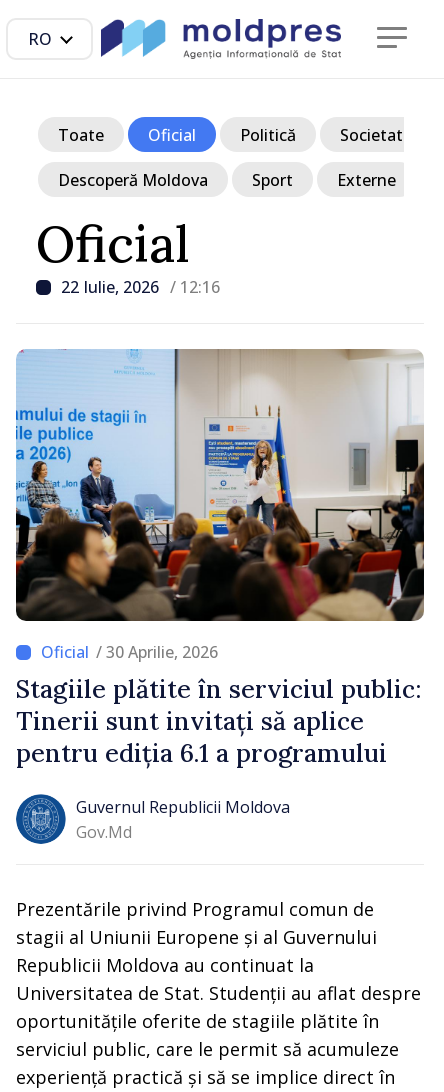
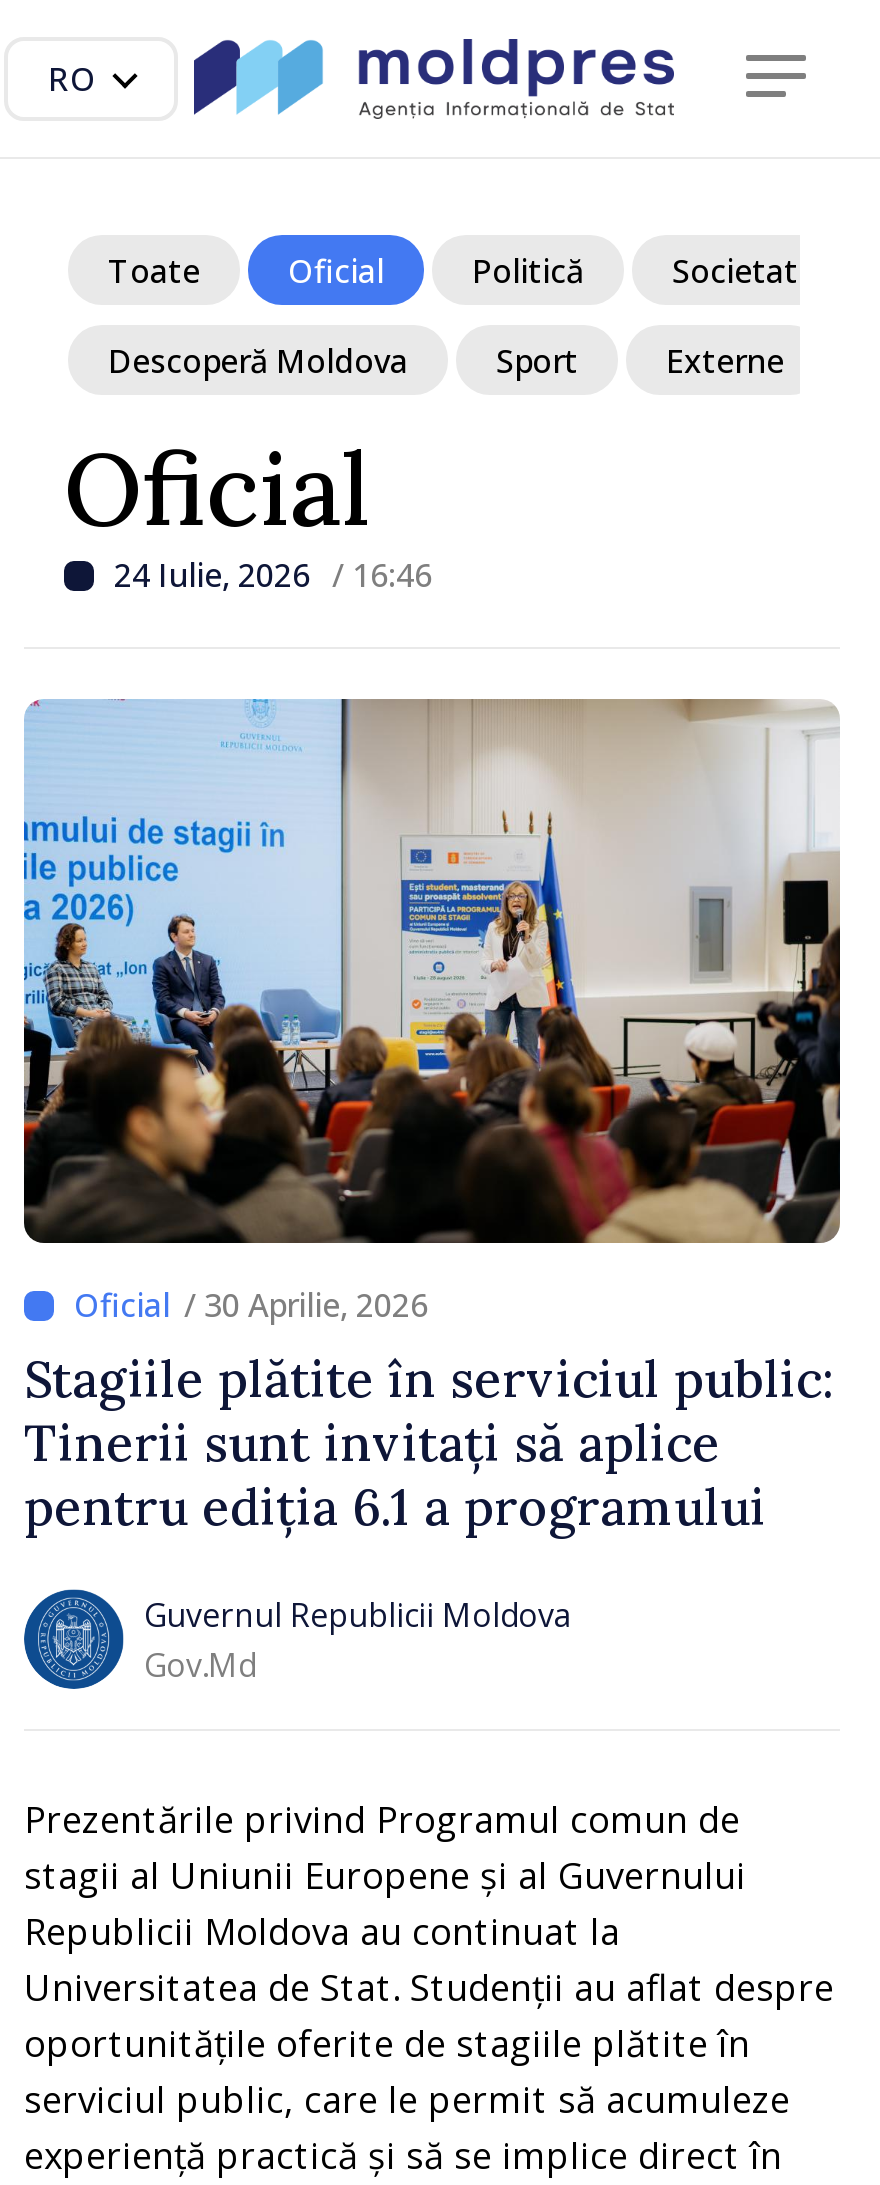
[61,276,220,298] 22 Iulie, 2026 / 12:16 -> [114,553,432,597] 24 Iulie, 2026 / 16:46

